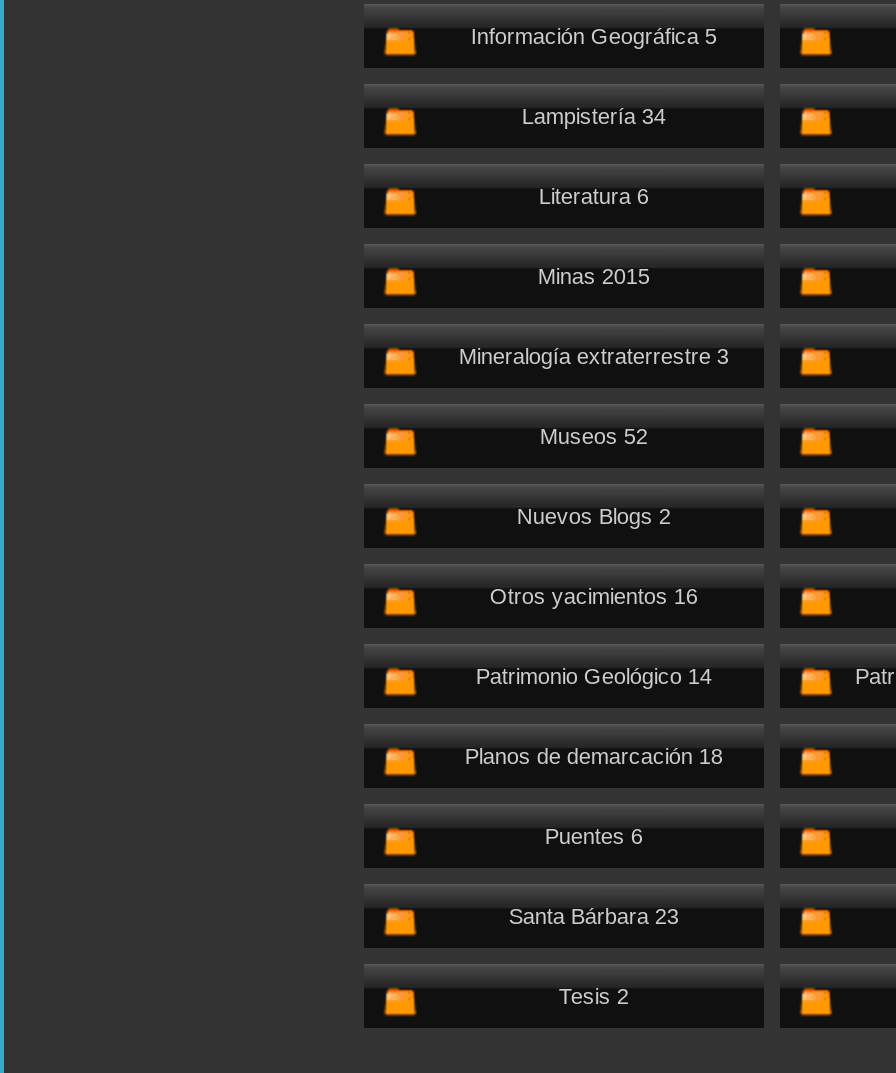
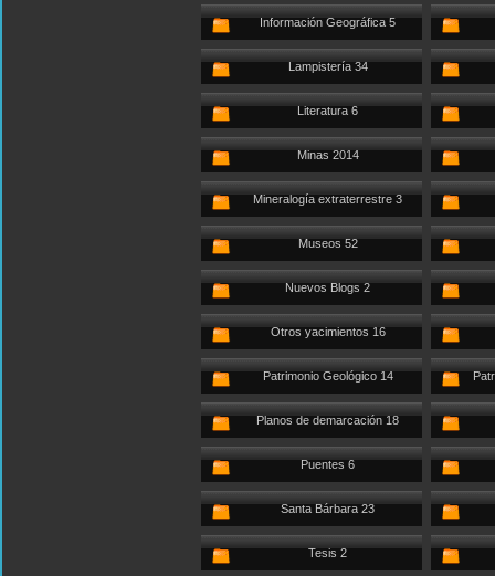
[538,264,650,288] Minas 2015 -> [297,148,359,161] Minas 2014

